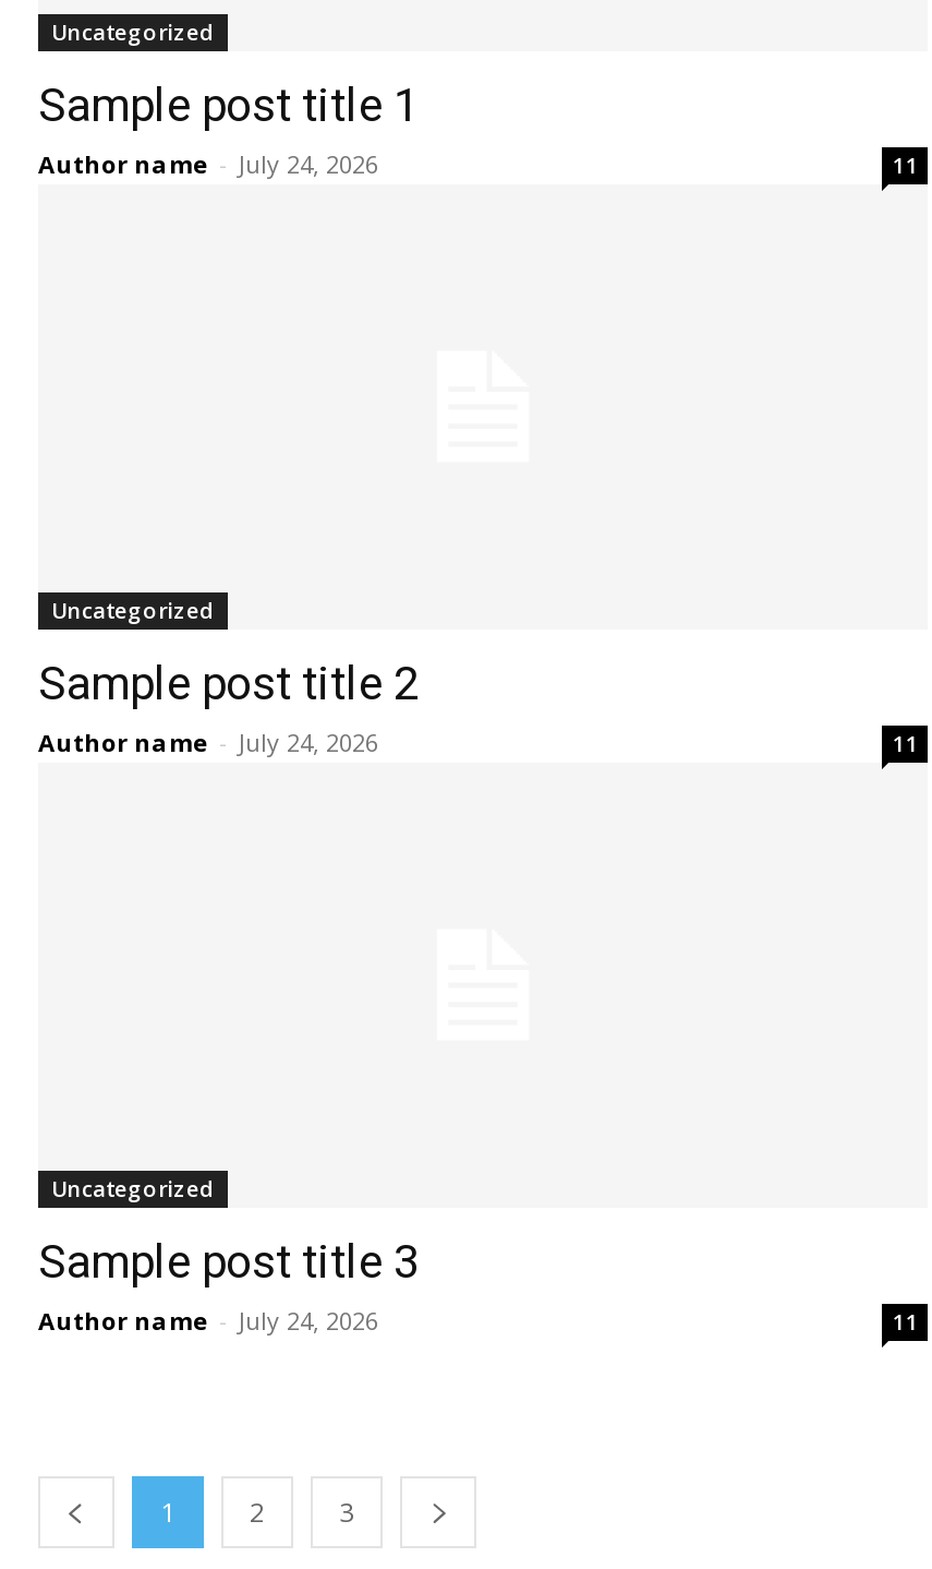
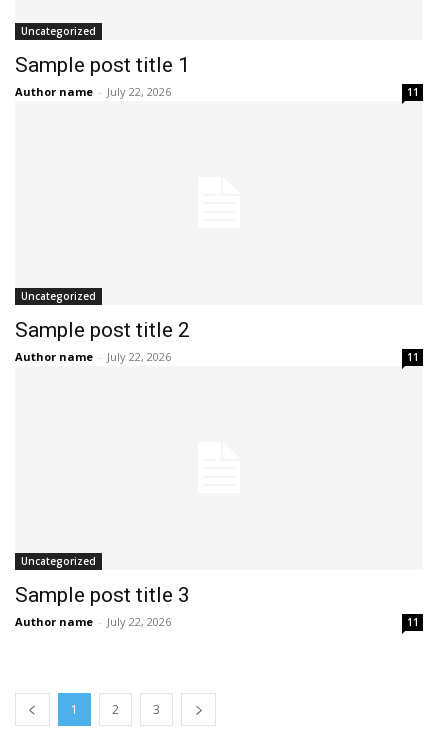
[38,147,378,180] Author name - July 24, 2026 -> [15,84,171,99] Author name - July 22, 2026
[38,726,378,758] Author name - July 24, 2026 -> [15,349,171,364] Author name - July 22, 2026
[38,1304,378,1337] Author name - July 24, 2026 -> [15,614,171,629] Author name - July 22, 2026

